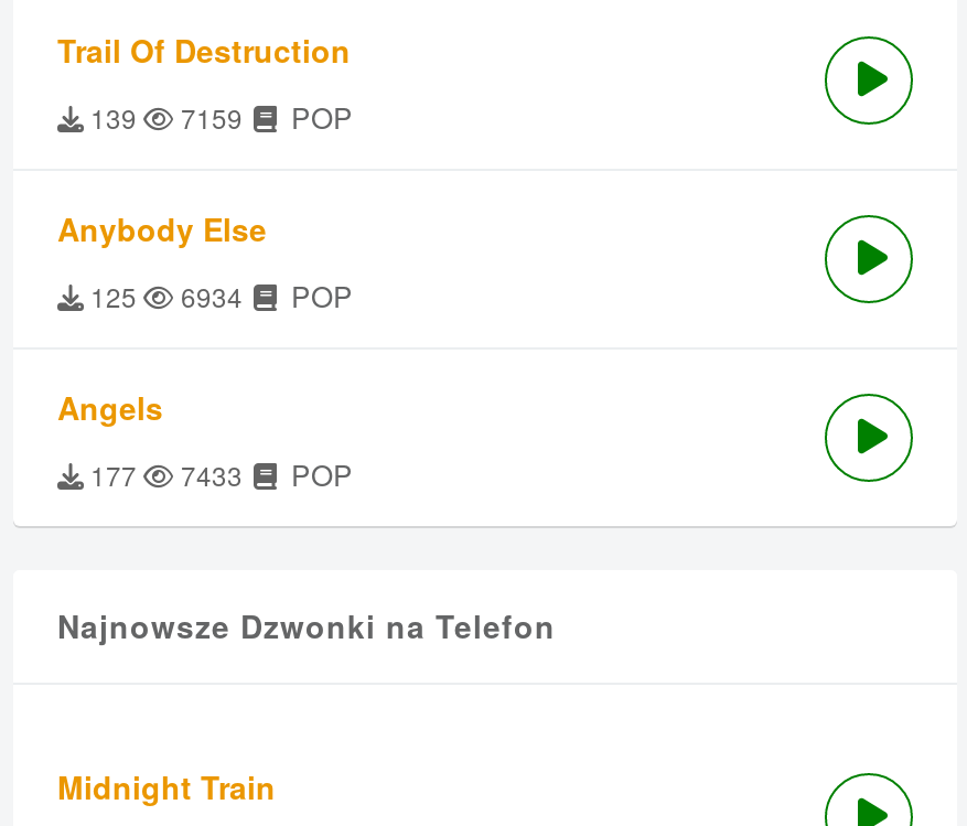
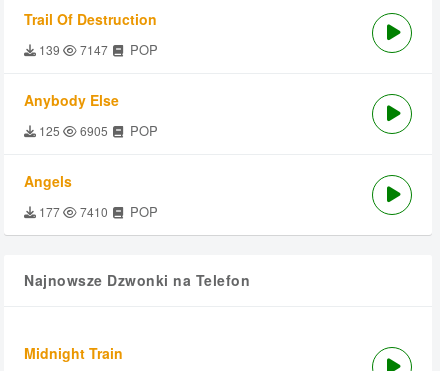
[84,96,353,138] 139 7159 POP -> [36,40,158,59] 139 7147 POP
[84,275,353,317] 125 6934 POP -> [36,121,158,140] 125 6905 POP
[84,453,353,495] 177 7433 POP -> [36,202,158,221] 177 7410 POP

